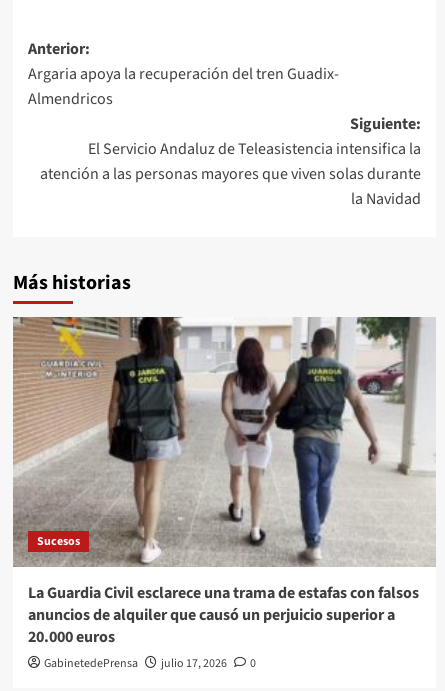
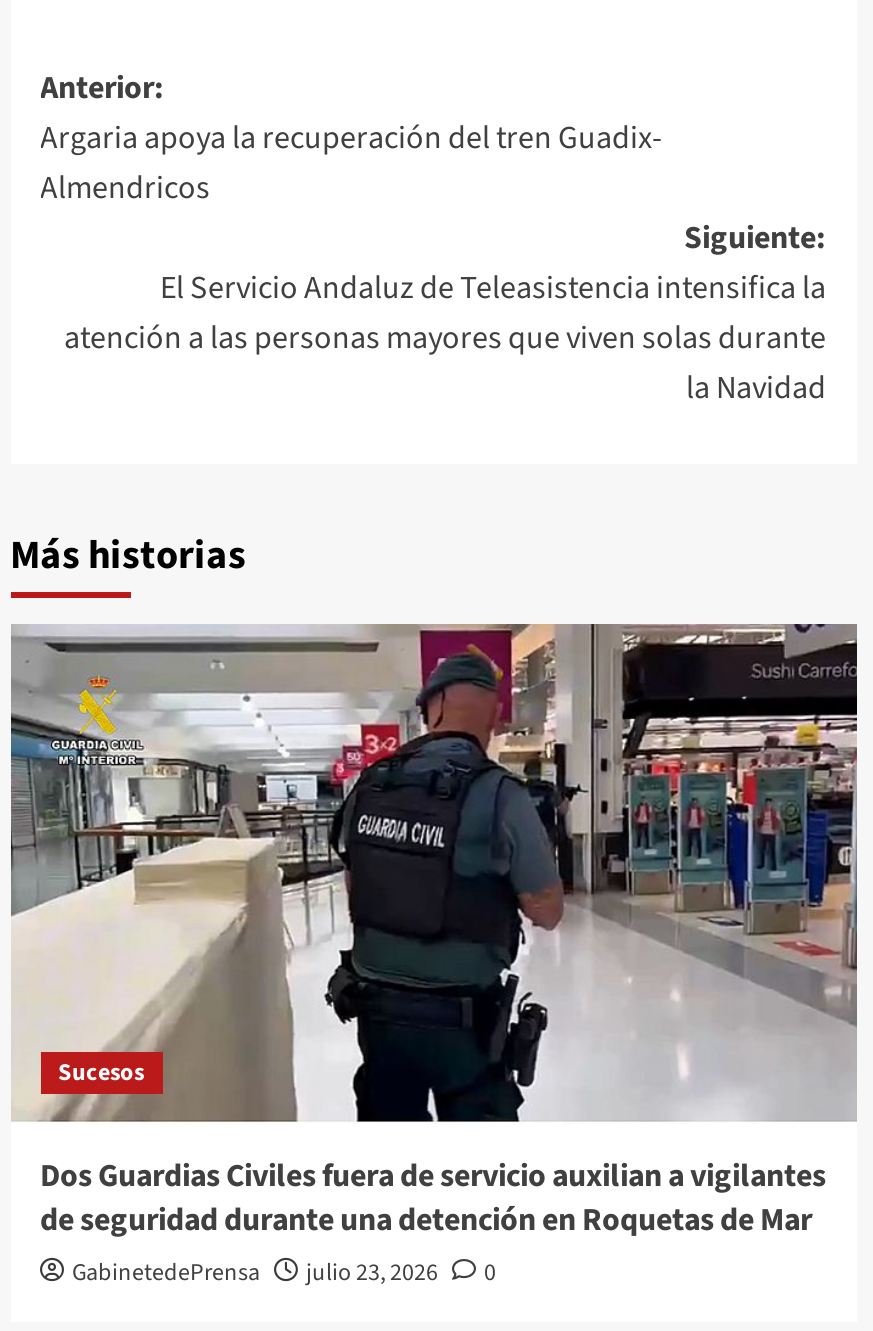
[12,316,436,648] [image] | La Guardia Civil esclarece una trama de estafas con falsos | anuncios de alquiler que causó un perjuicio superior a | 20.000 euros -> [9,623,859,1242] [image] | Dos Guardias Civiles fuera de servicio auxilian a vigilantes | de seguridad durante una detención en Roquetas de Mar
[43,655,255,672] GabinetedePrensa julio 17, 2026 0 -> [72,1256,496,1290] GabinetedePrensa julio 23, 2026 0

